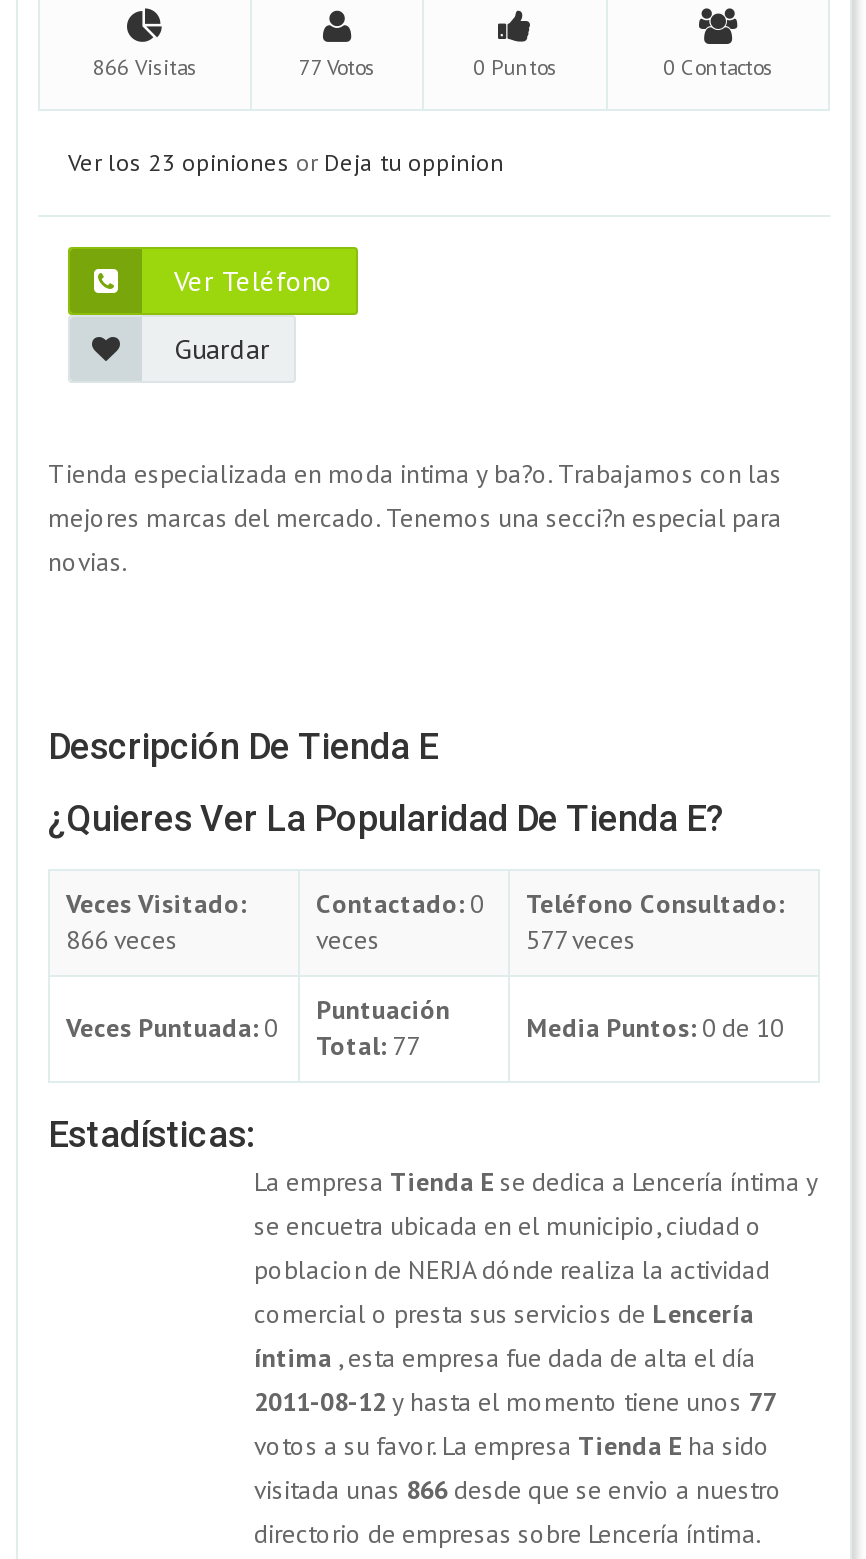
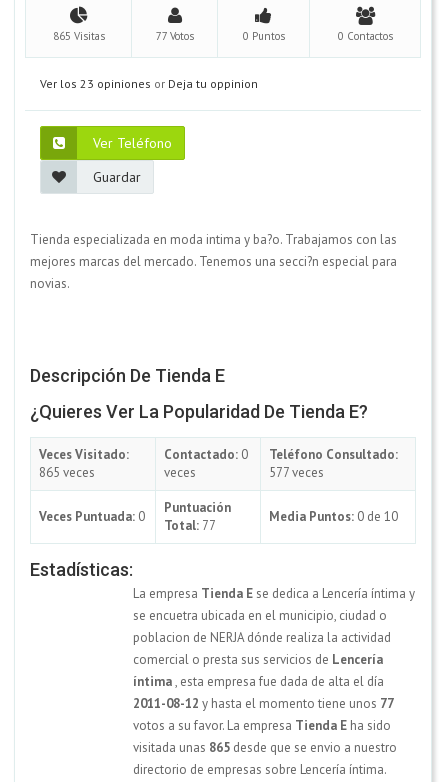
[93,53,197,81] 866 Visitas -> [52,29,104,43] 865 Visitas
[66,923,178,957] 866 veces -> [39,464,95,481] 865 veces
[254,1473,782,1507] visitada unas 866 desde que se envio a nuestro -> [133,739,397,756] visitada unas 865 desde que se envio a nuestro

